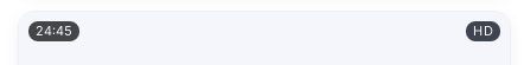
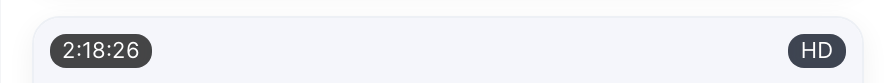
[36,22,72,39] 24:45 -> [62,35,140,63] 2:18:26

